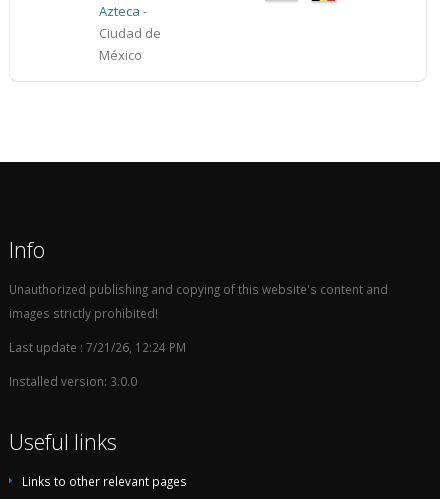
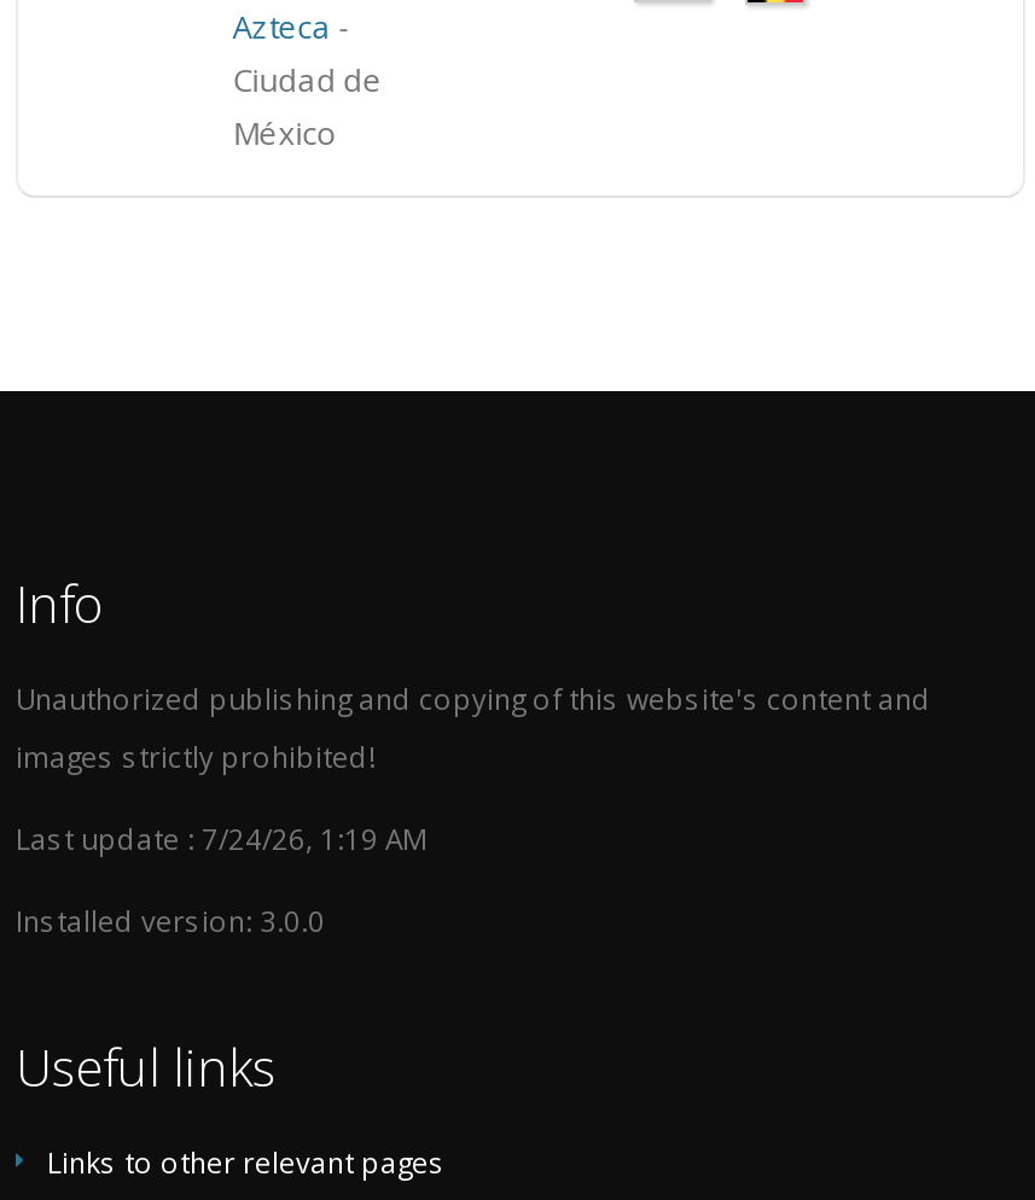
[9,339,186,355] Last update : 7/21/26, 12:24 PM -> [16,819,426,857] Last update : 7/24/26, 1:19 AM

